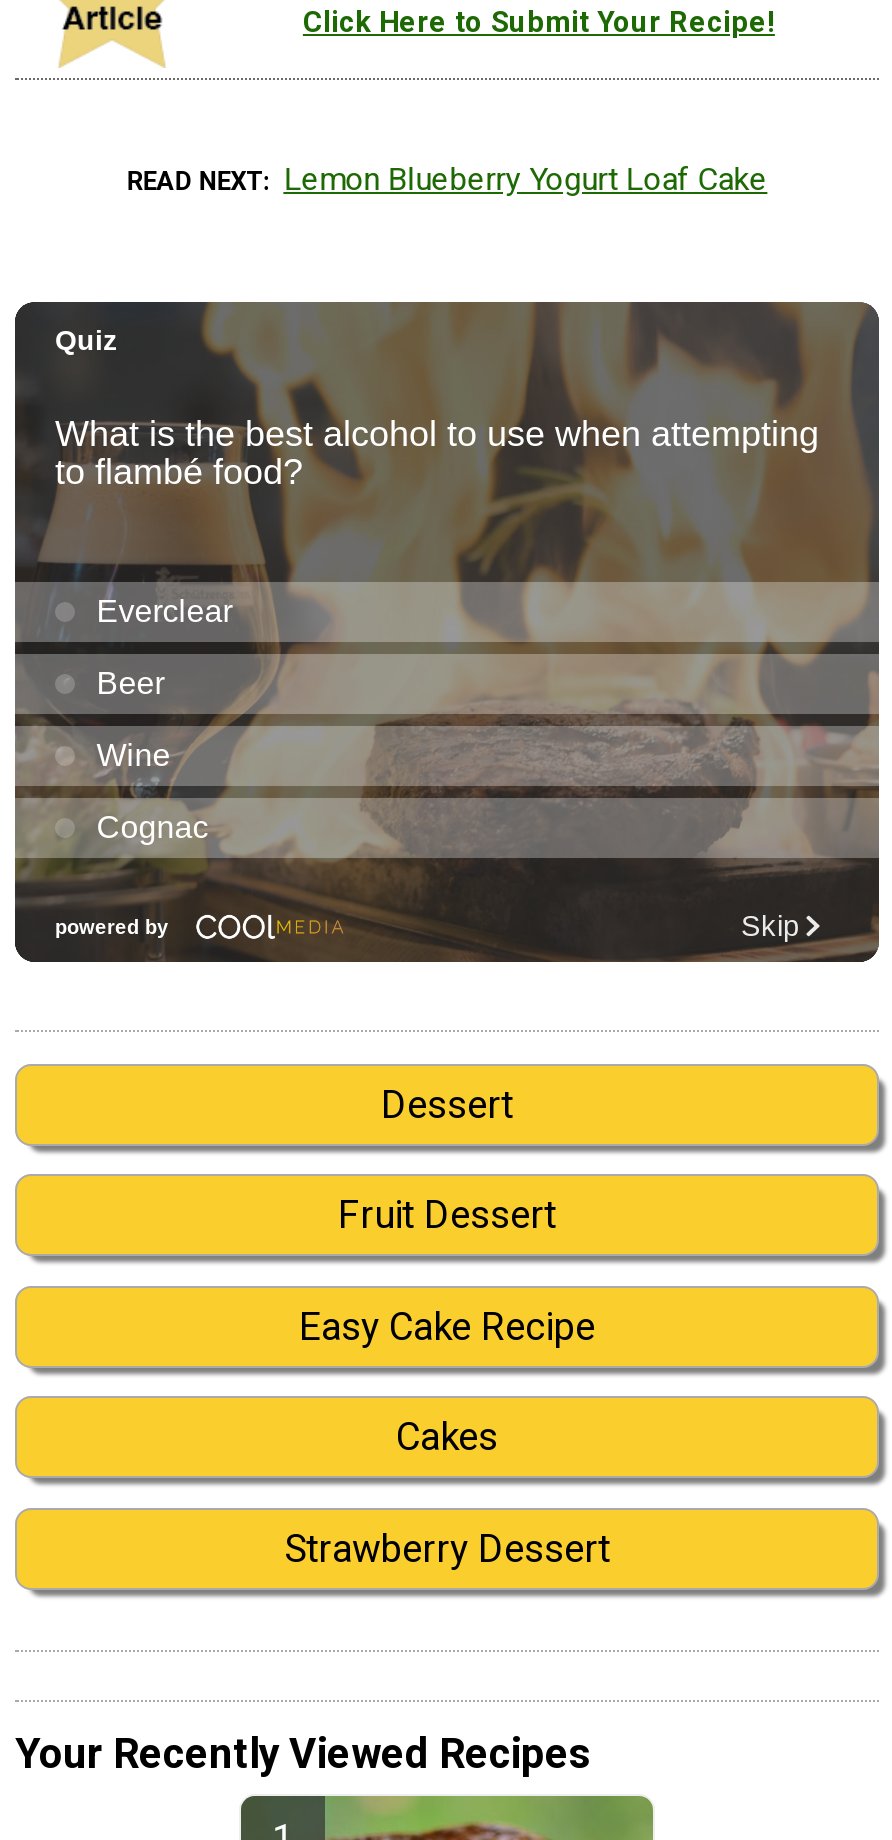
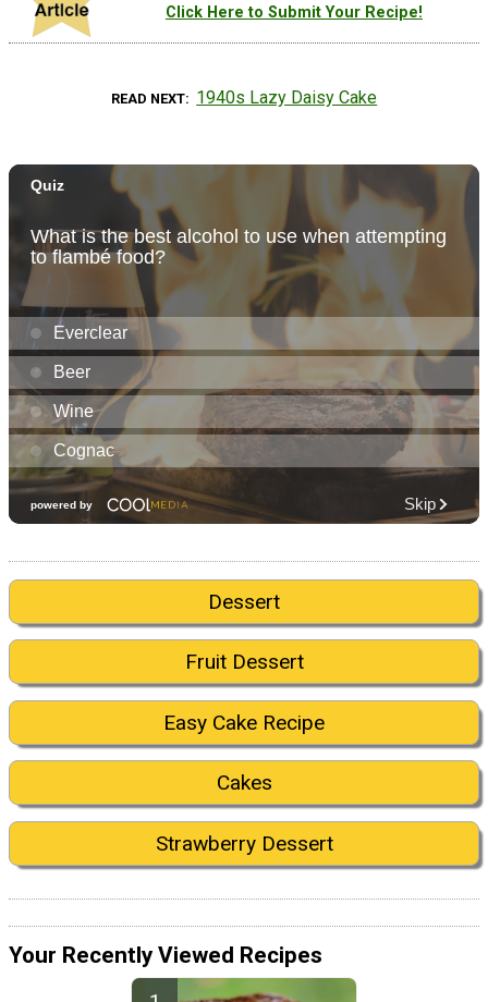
[283,160,767,198] Lemon Blueberry Yogurt Loaf Cake -> [196,87,377,108] 1940s Lazy Daisy Cake

